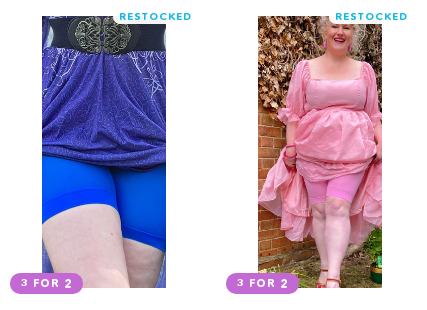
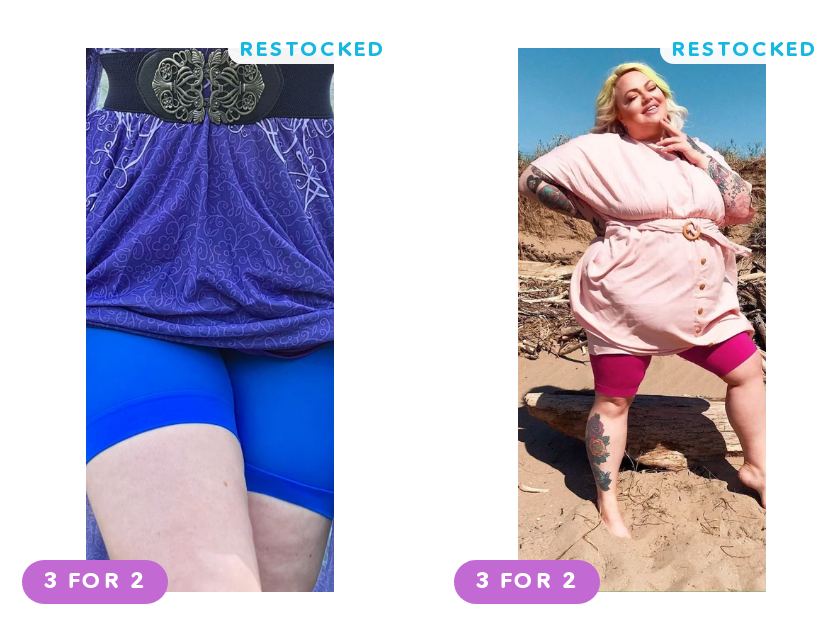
[257,15,383,288] [image] -> [516,47,768,593] [image]

